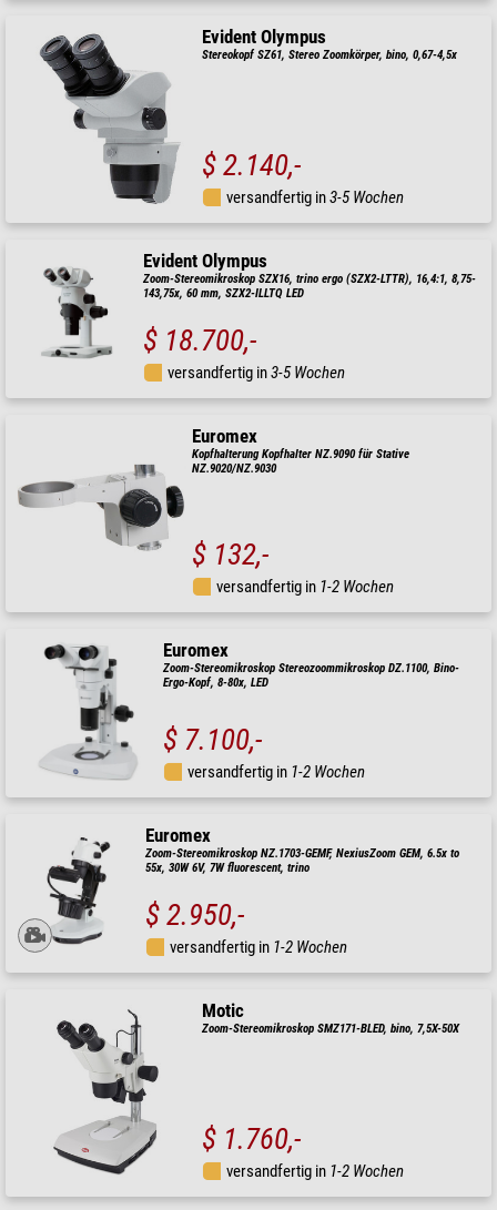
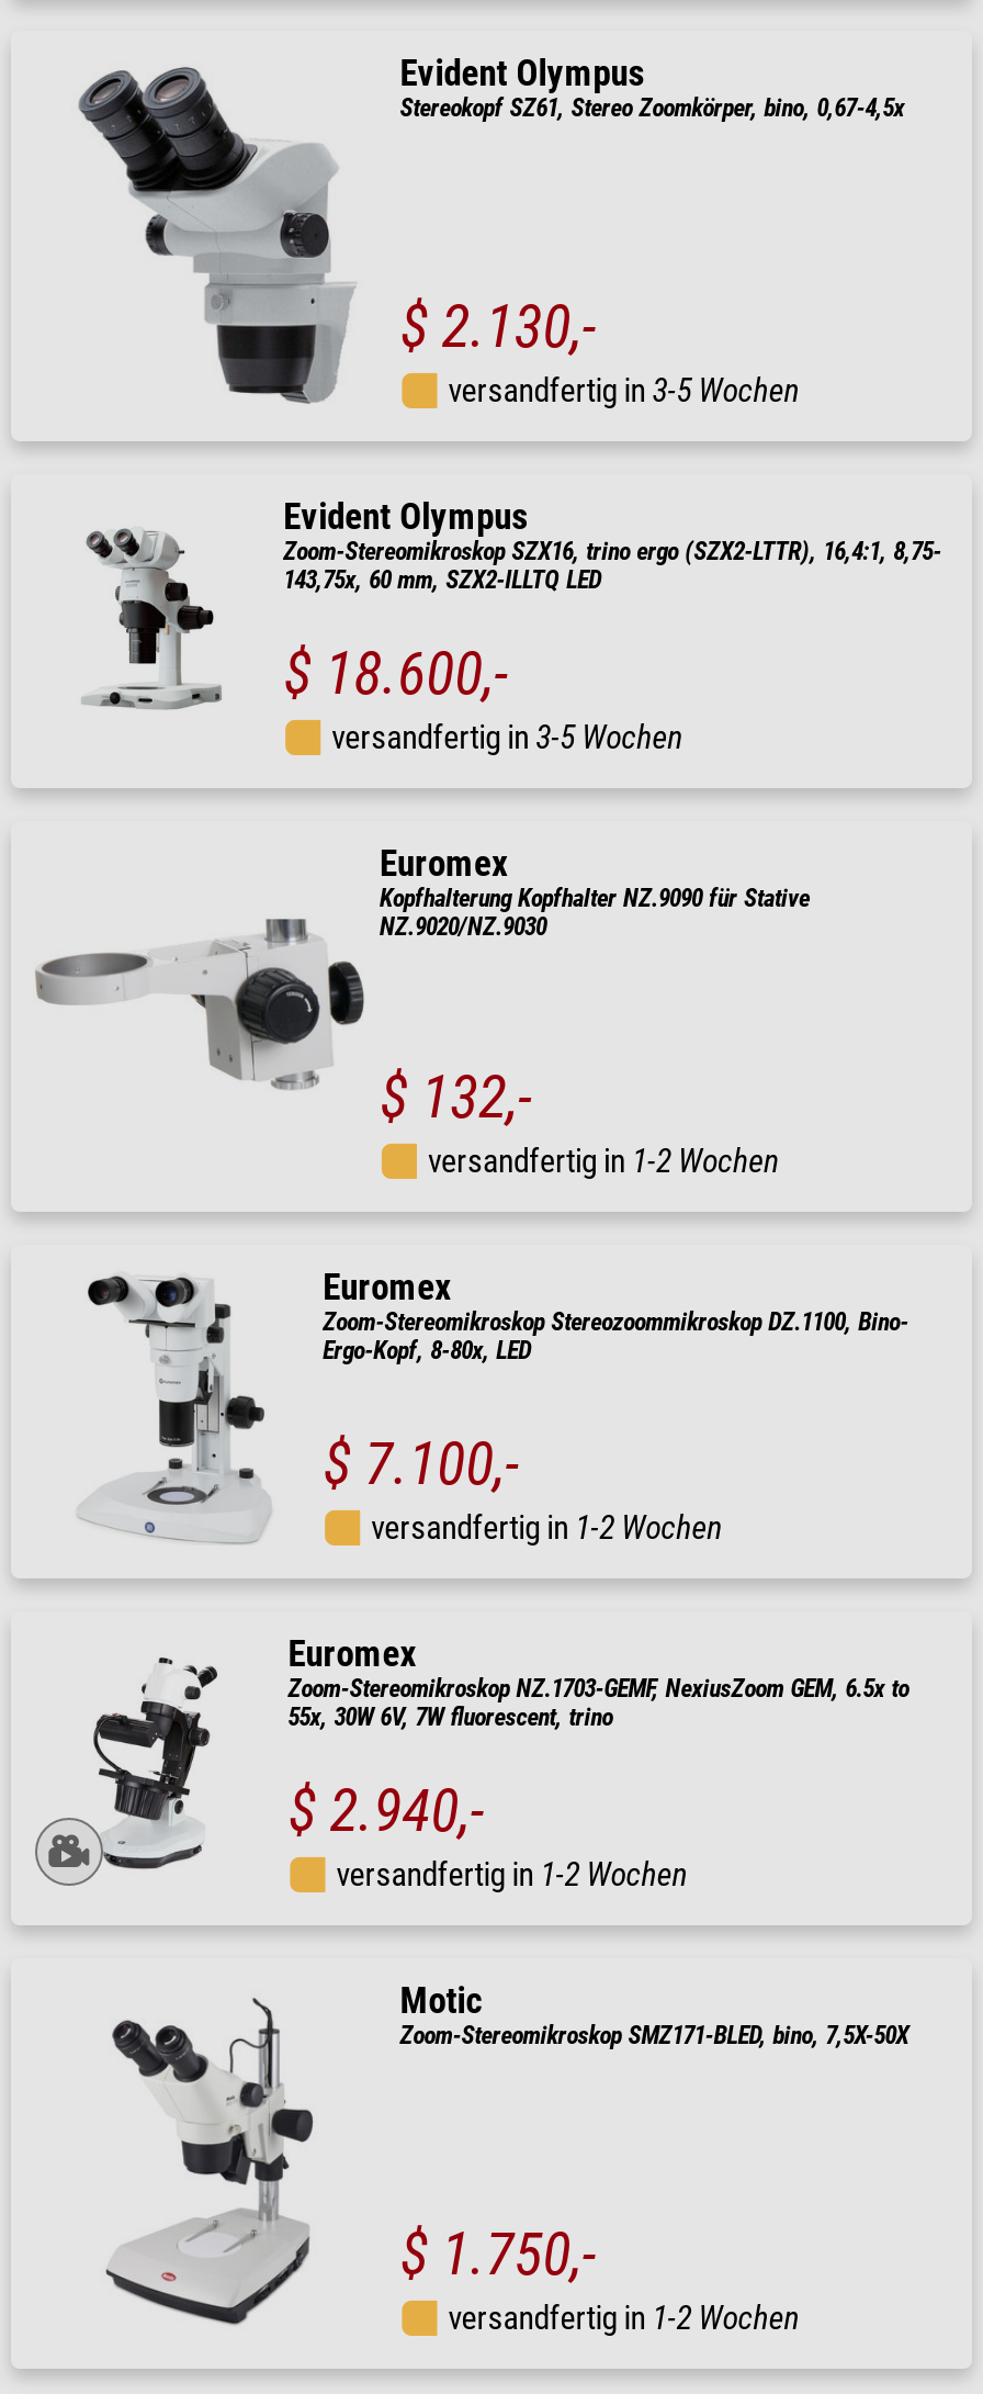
[202,148,302,183] $ 2.140,- -> [400,292,597,362] $ 2.130,-
[143,323,258,358] $ 18.700,- -> [283,639,509,709] $ 18.600,-
[146,897,245,933] $ 2.950,- -> [288,1776,485,1847] $ 2.940,-
[202,1122,302,1157] $ 1.760,- -> [400,2220,597,2291] $ 1.750,-

